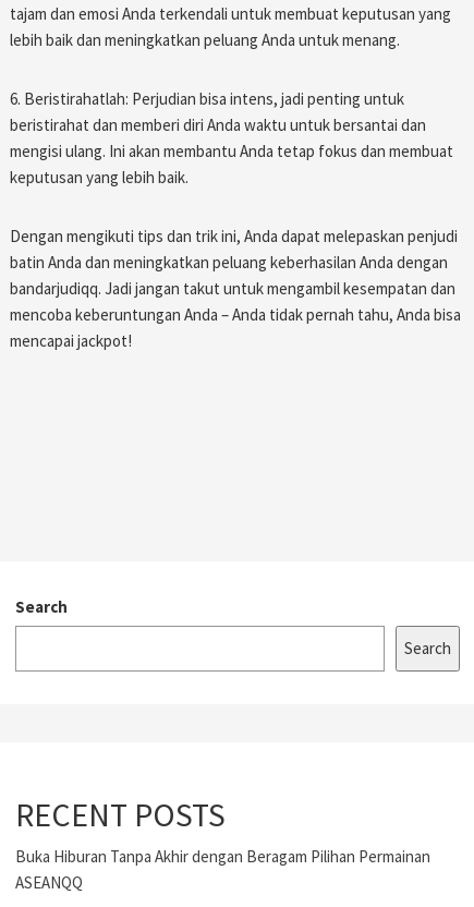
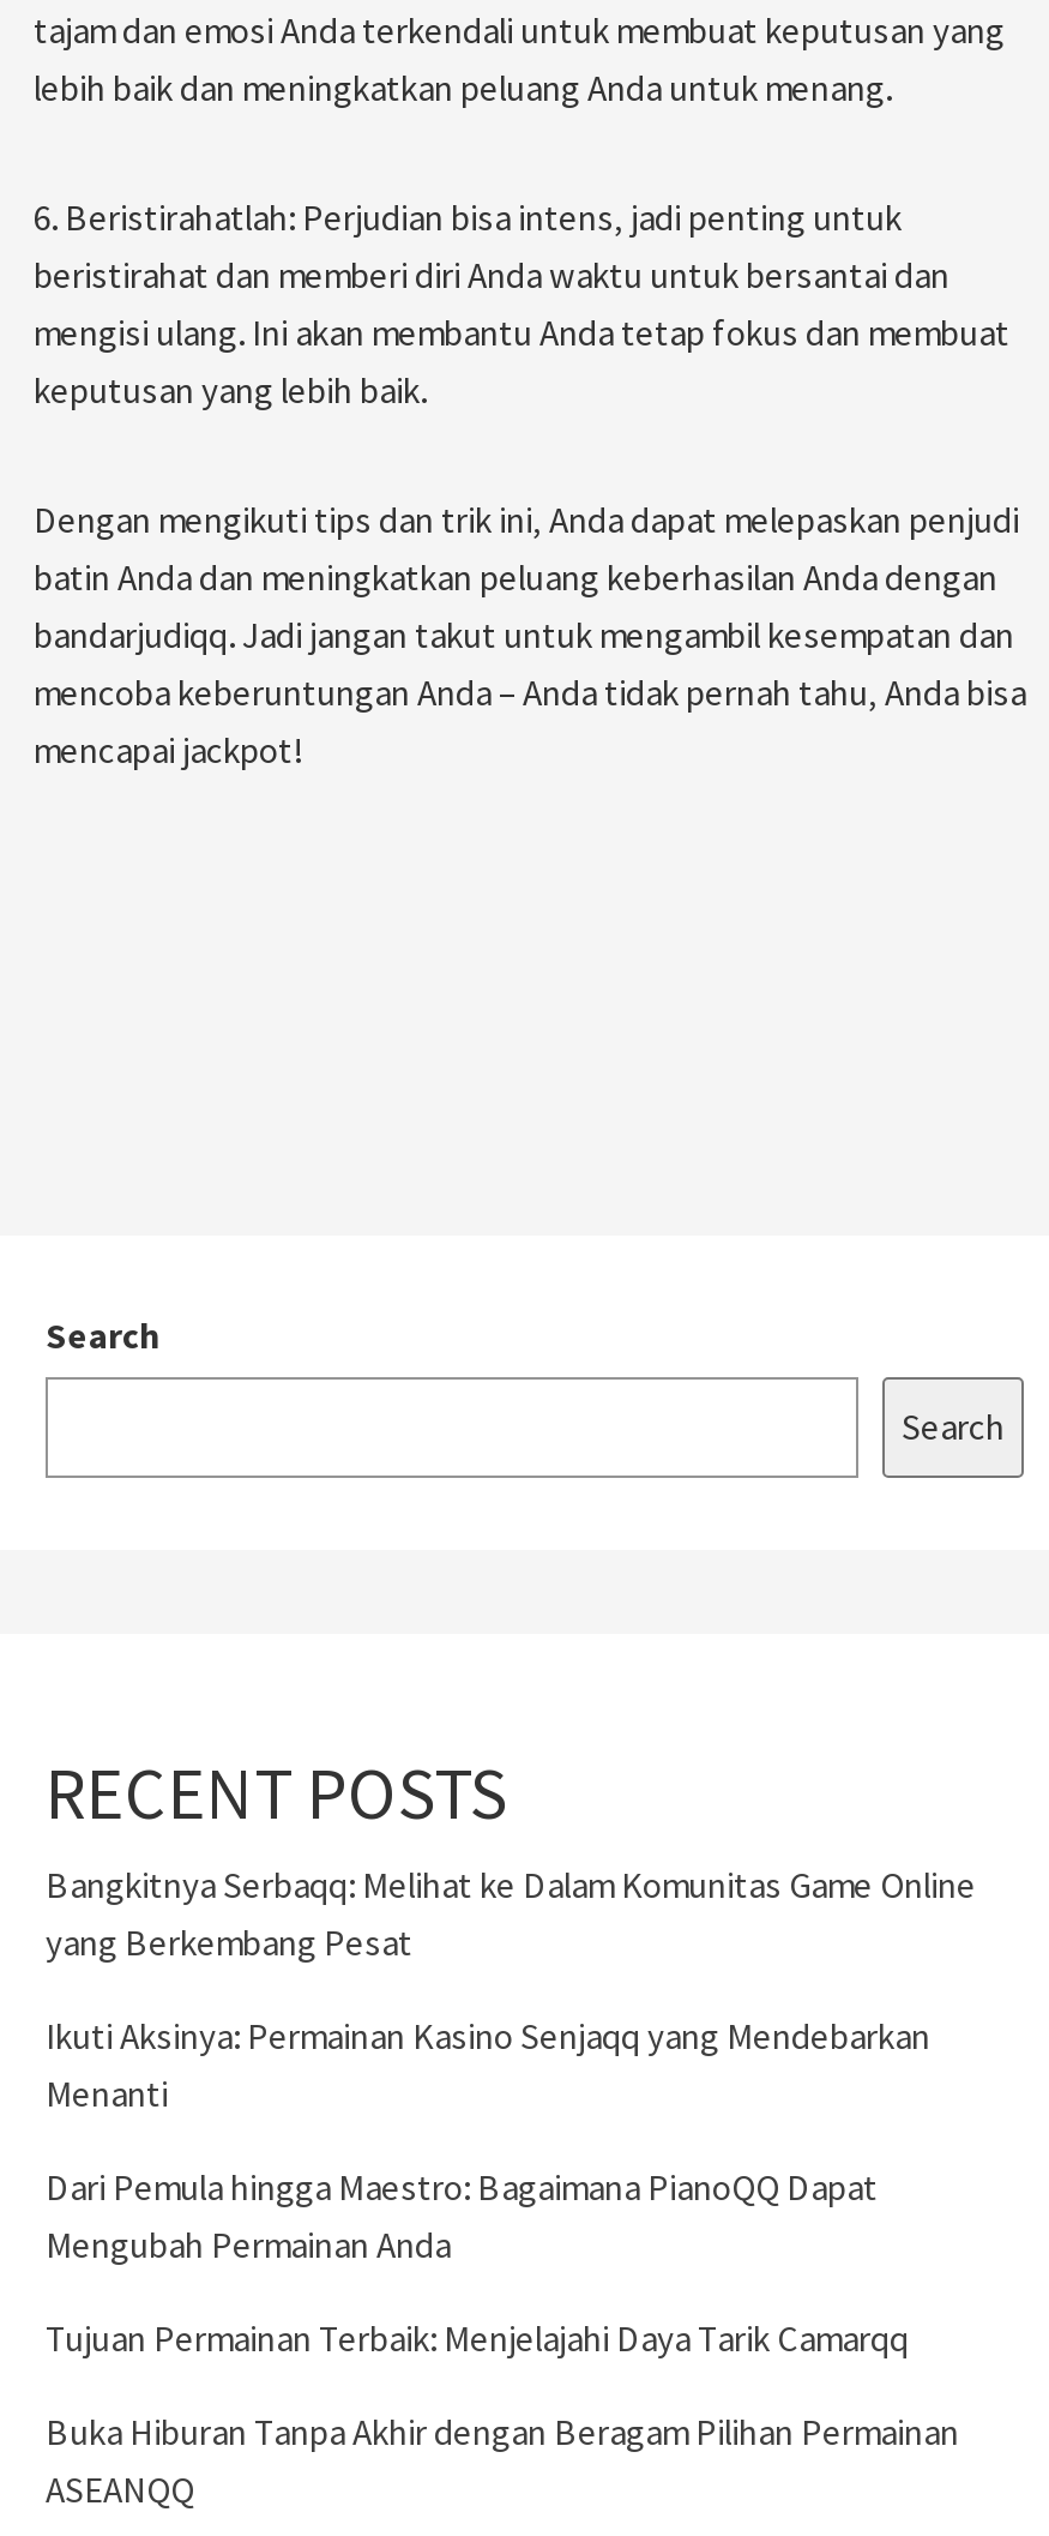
none -> [46,1862,976,2361] Bangkitnya Serbaqq: Melihat ke Dalam Komunitas Game Online | yang Berkembang Pesat | Ikuti Aksinya: Permainan Kasino Senjaqq yang Mendebarkan | Menanti | Dari Pemula hingga Maestro: Bagaimana PianoQQ Dapat | Mengubah Permainan Anda | Tujuan Permainan Terbaik: Menjelajahi Daya Tarik Camarqq

